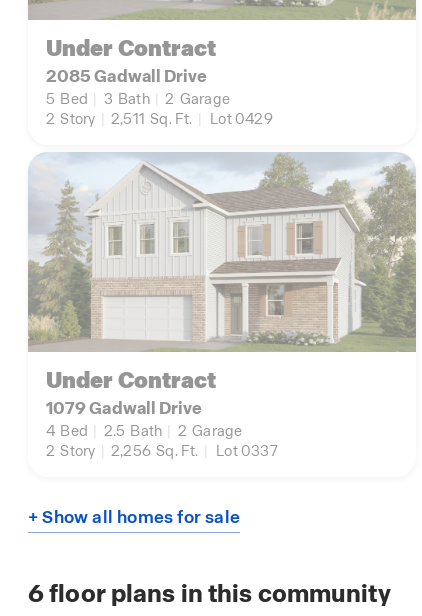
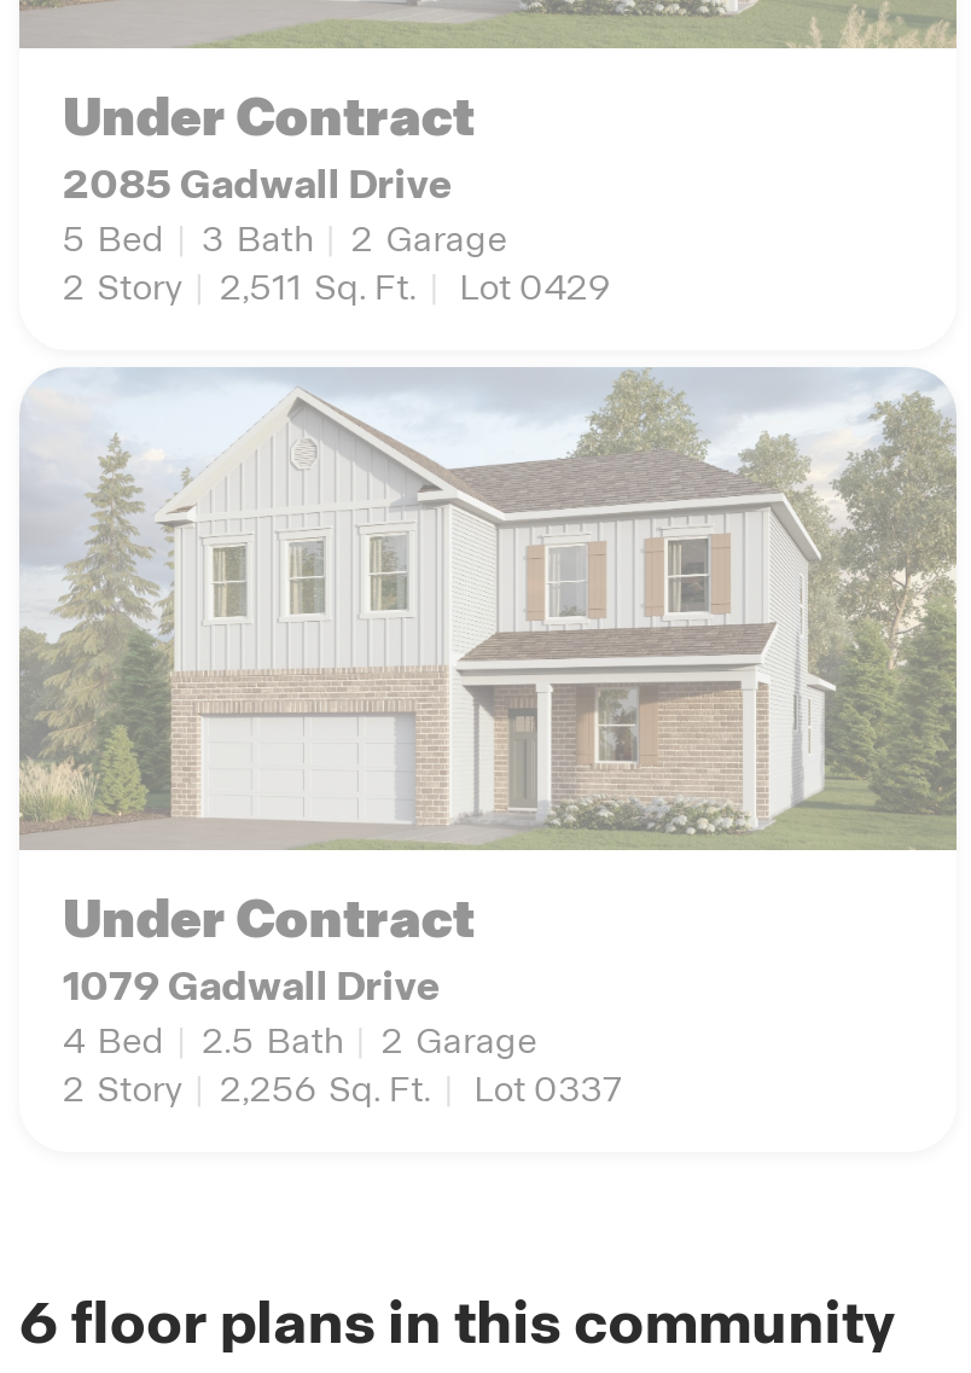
[28,506,240,528] + Show all homes for sale -> none

